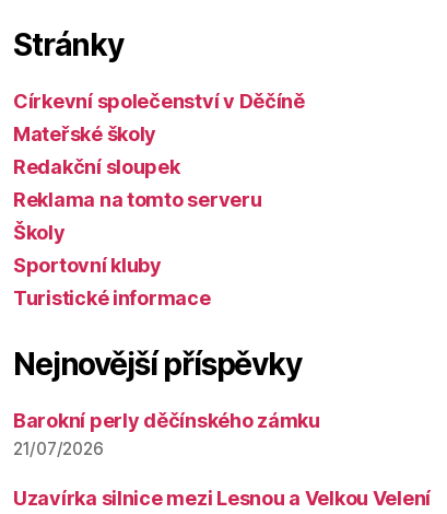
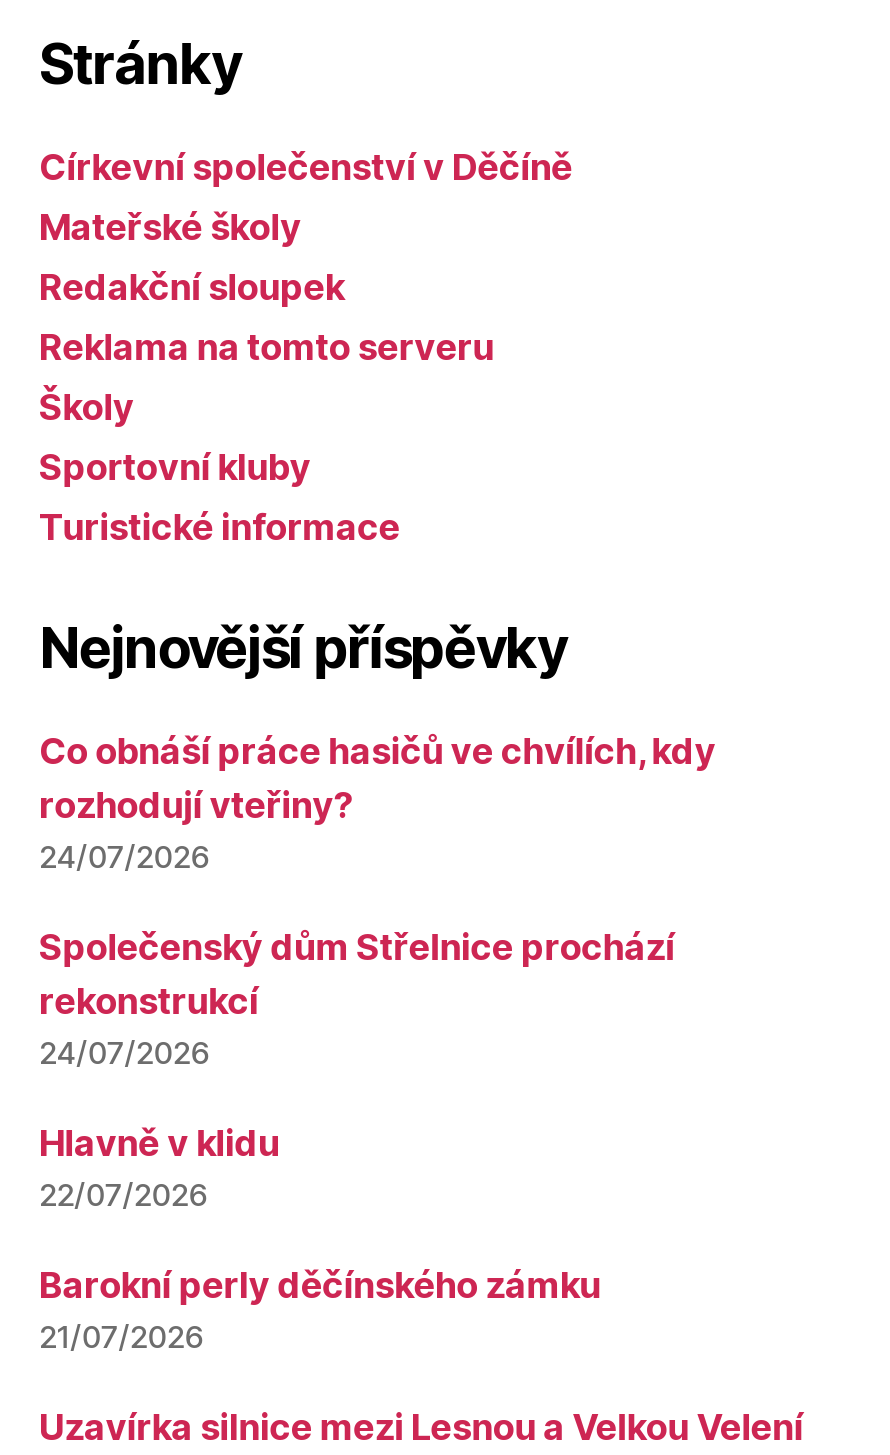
none -> [39,729,716,1213] Co obnáší práce hasičů ve chvílích, kdy | rozhodují vteřiny? | 24/07/2026 | Společenský dům Střelnice prochází | rekonstrukcí | 24/07/2026 | Hlavně v klidu | 22/07/2026

